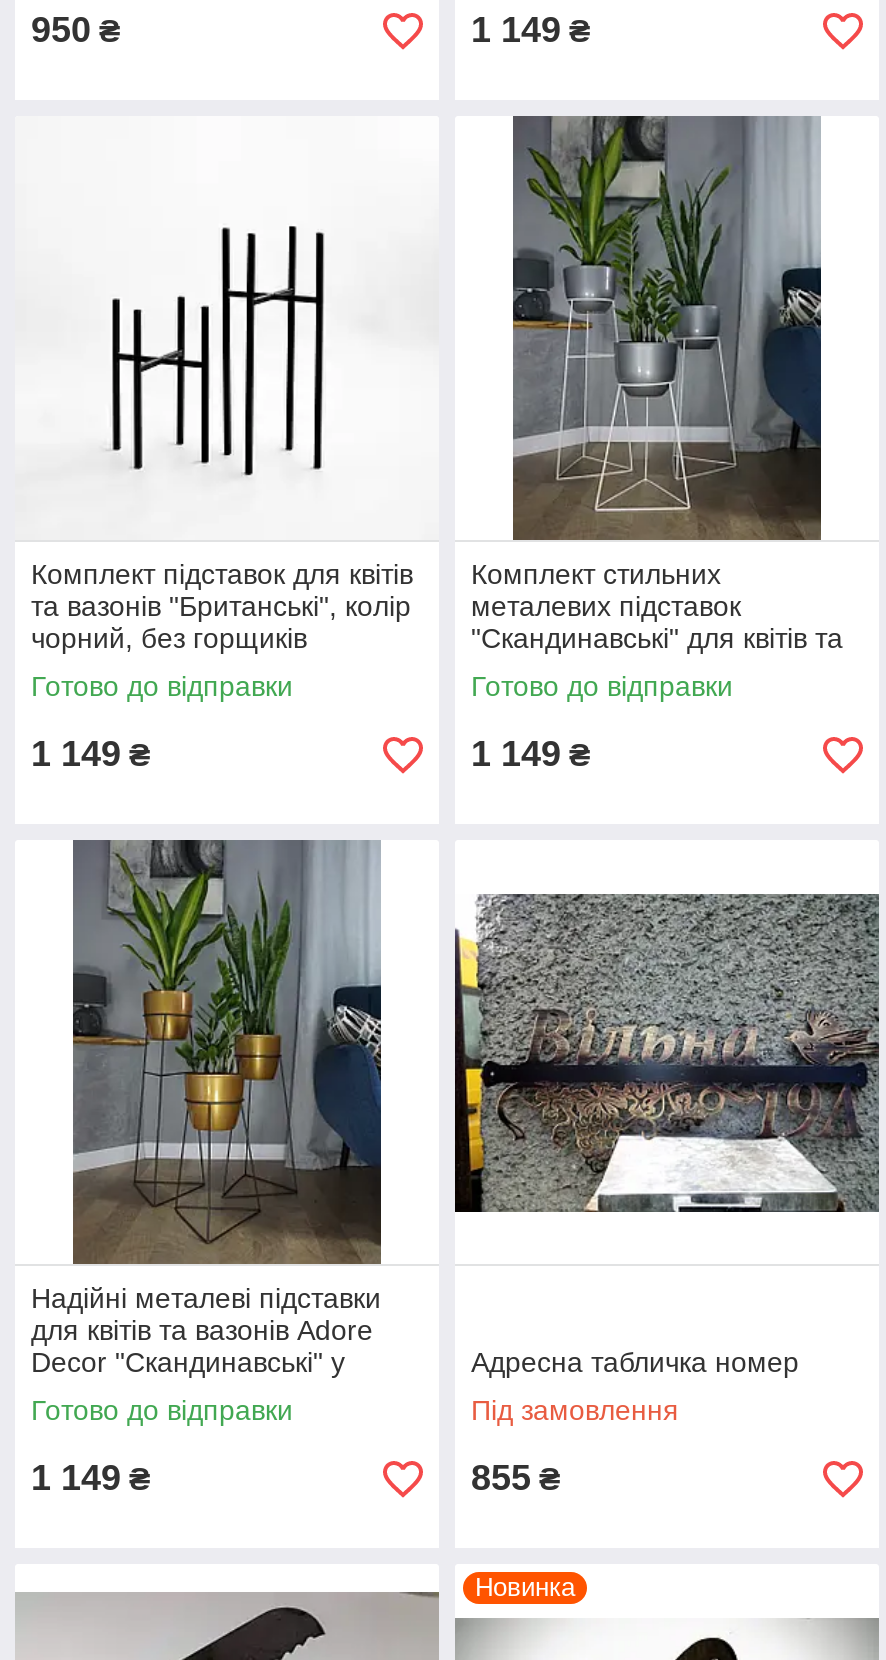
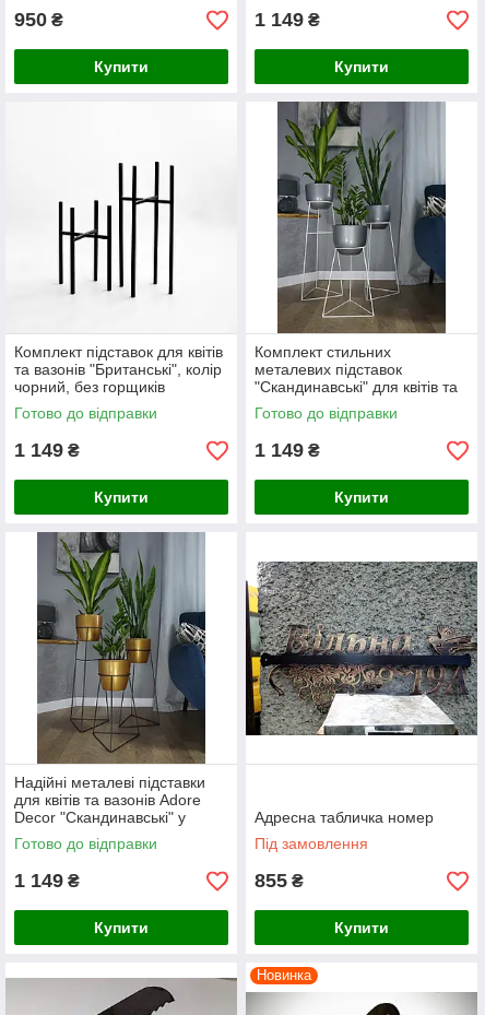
none -> [94,58,149,75] Купити
none -> [334,58,389,75] Купити
none -> [94,488,149,506] Купити
none -> [334,488,389,506] Купити
none -> [94,919,149,936] Купити
none -> [334,919,389,936] Купити

